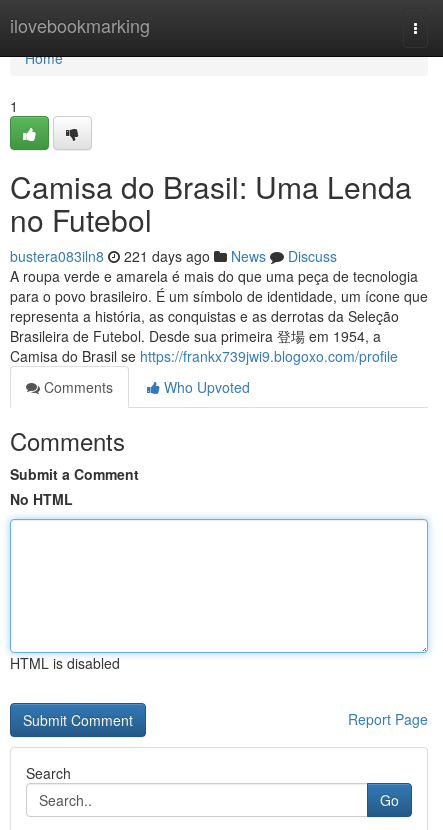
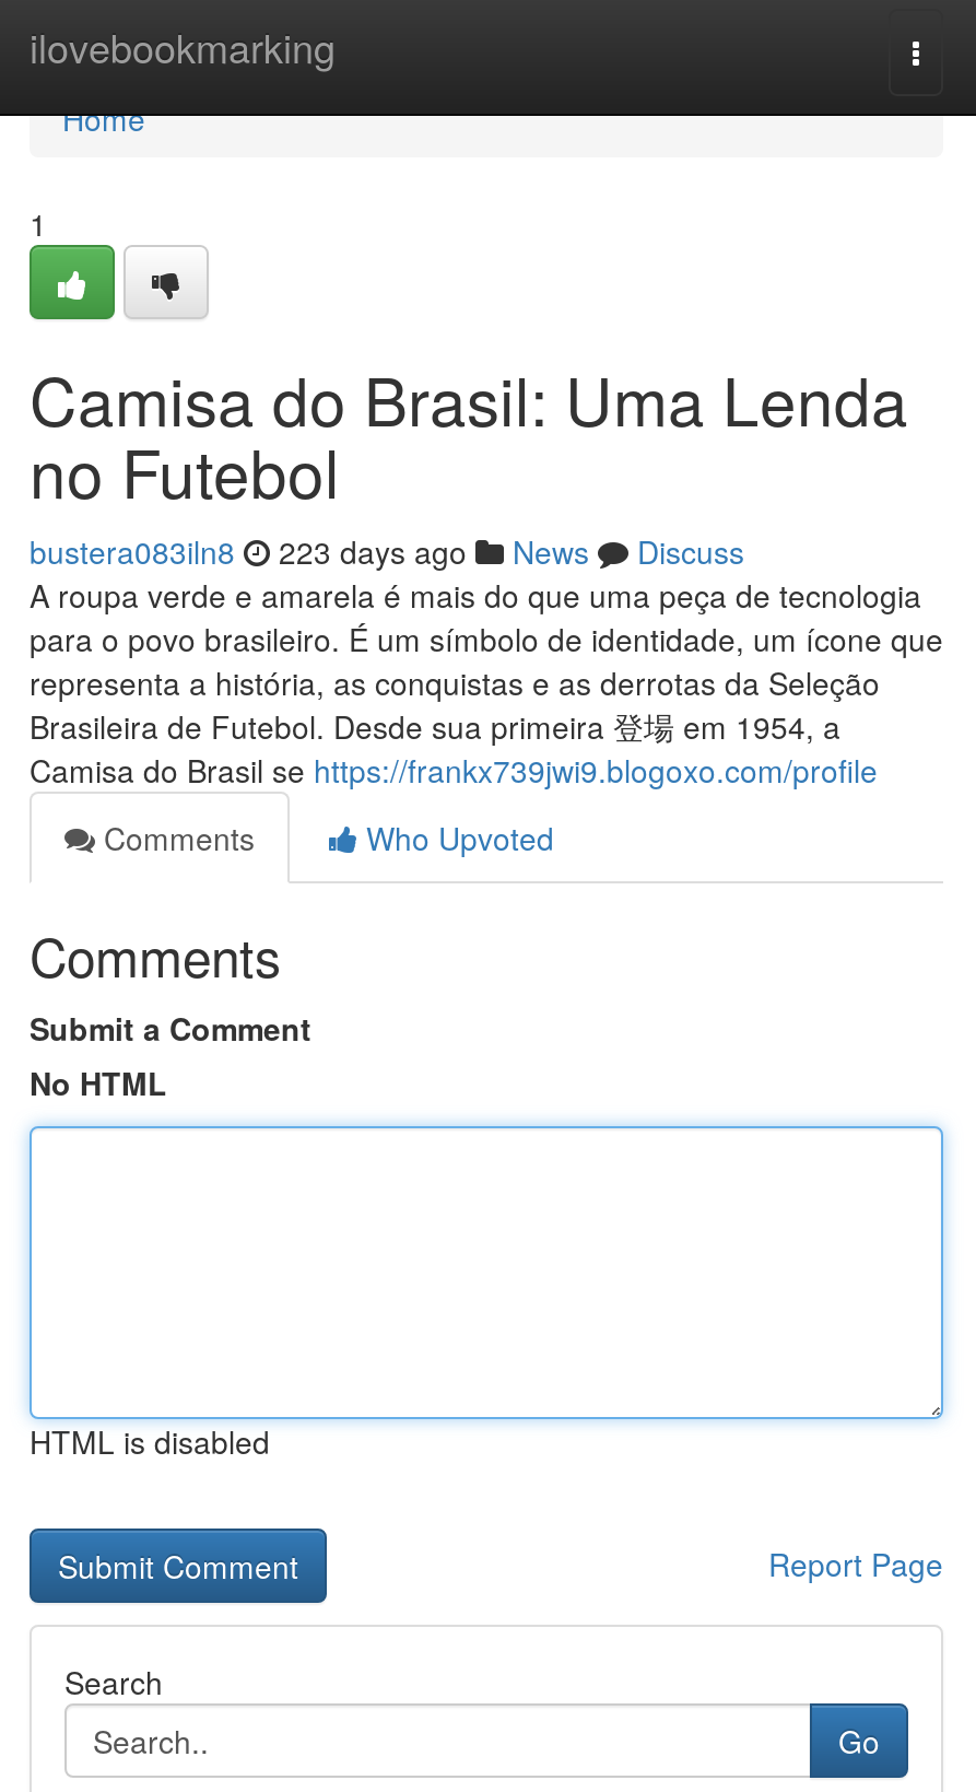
[10,246,337,266] bustera083iln8 221 days ago News Discuss -> [30,529,744,573] bustera083iln8 223 days ago News Discuss

